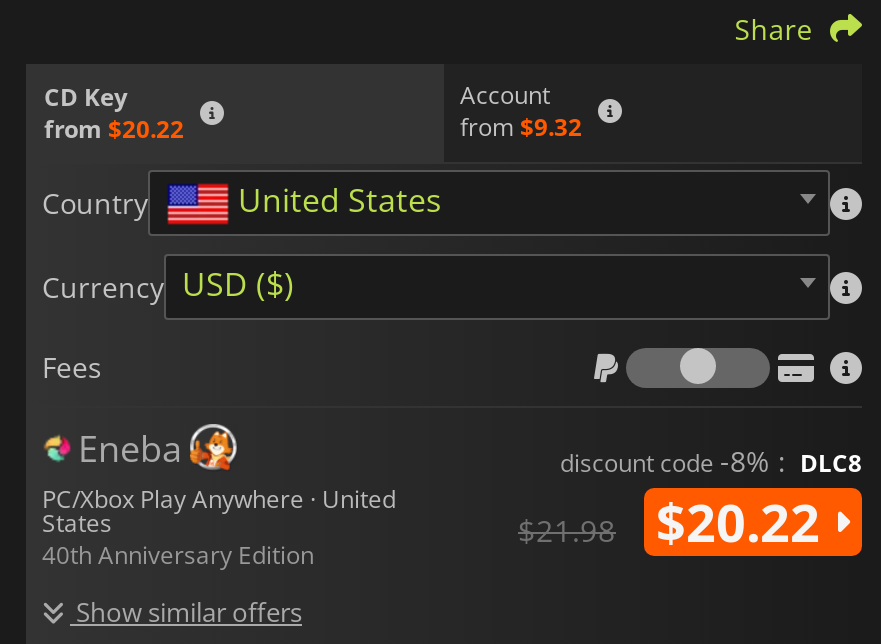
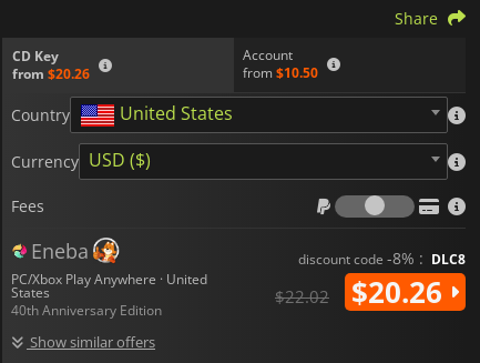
[44,111,184,145] from $20.22 -> [12,64,90,83] from $20.26
[460,110,582,144] from $9.32 -> [243,63,318,82] from $10.50
[656,485,834,557] $20.22 -> [351,272,450,311] $20.26
[518,509,616,549] $21.98 -> [275,285,329,307] $22.02

